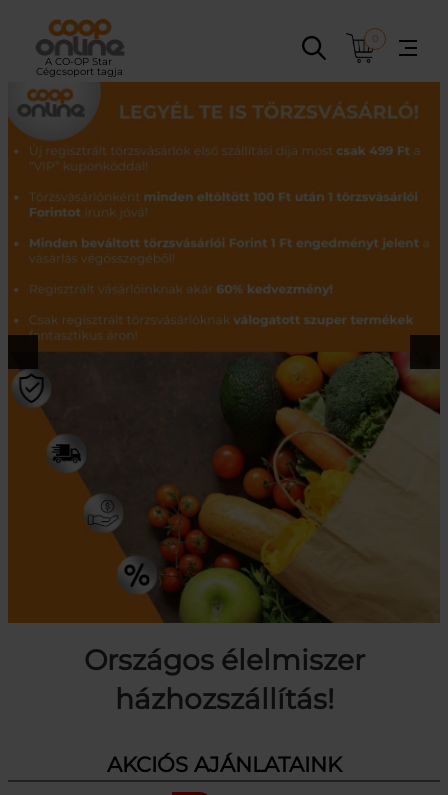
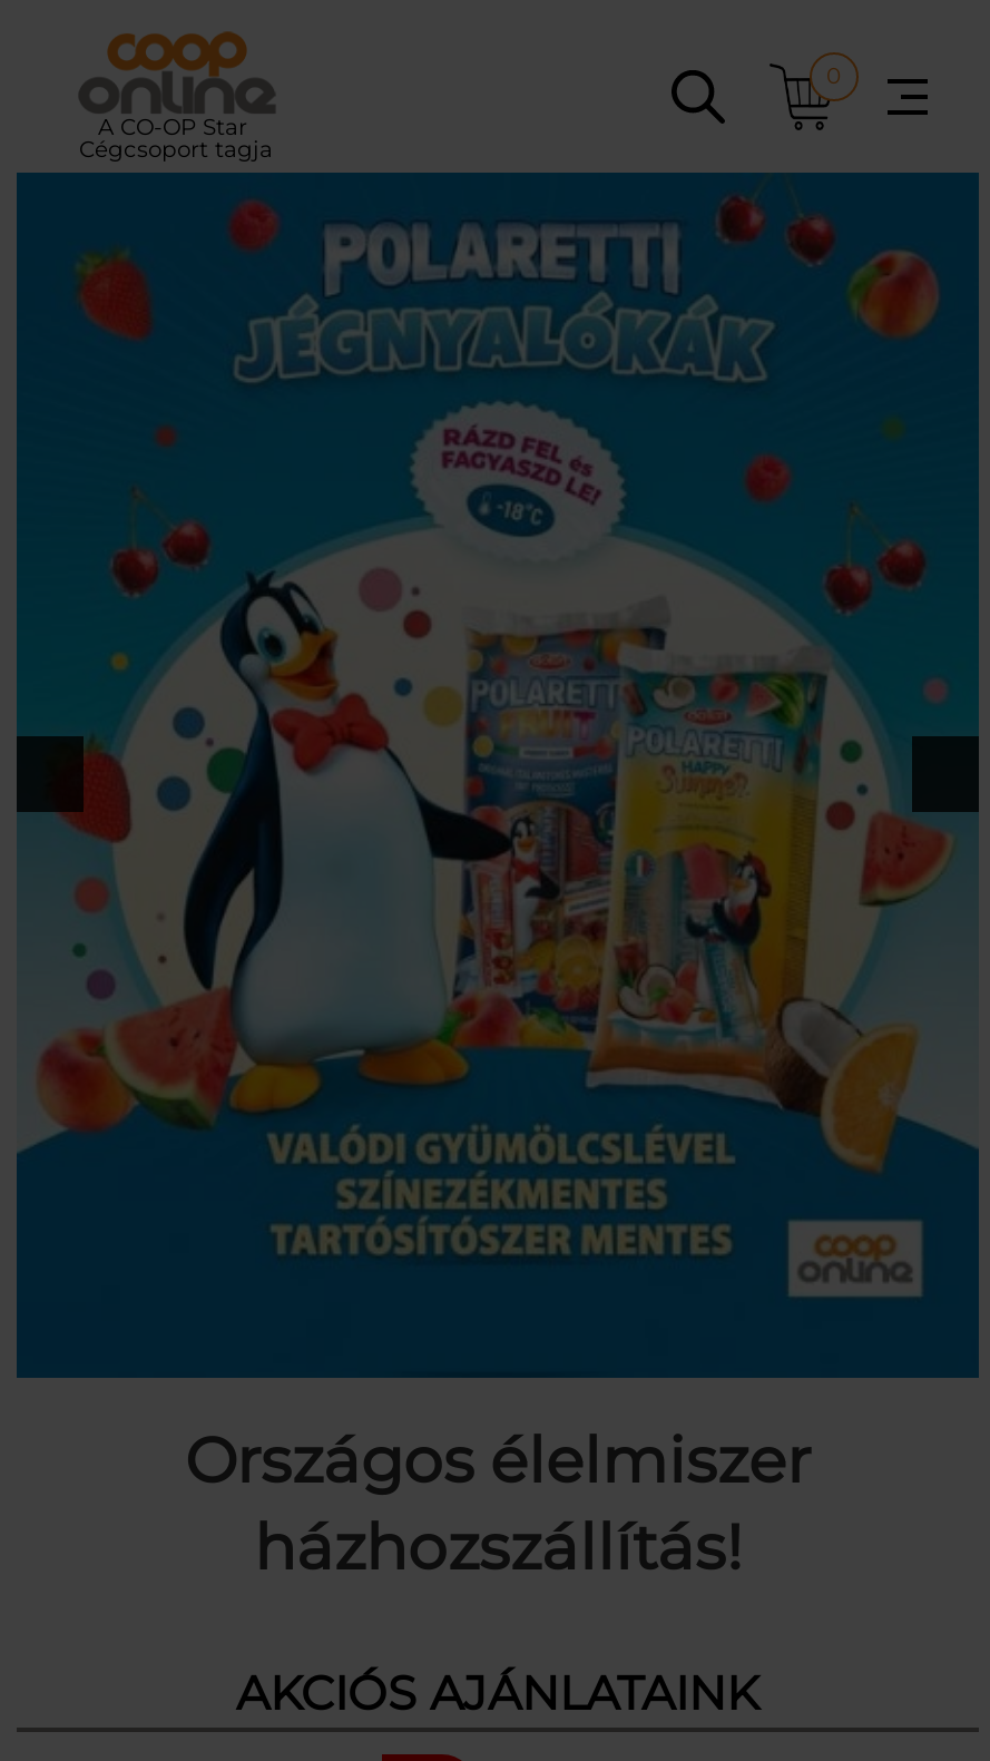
[7,81,441,624] [image] -> [14,170,981,1380] [image]

